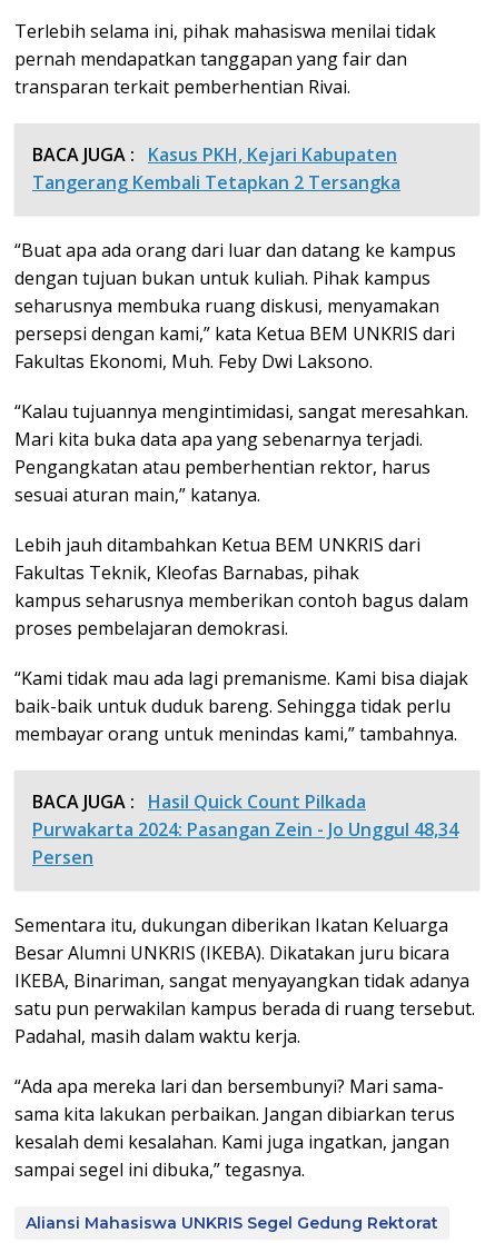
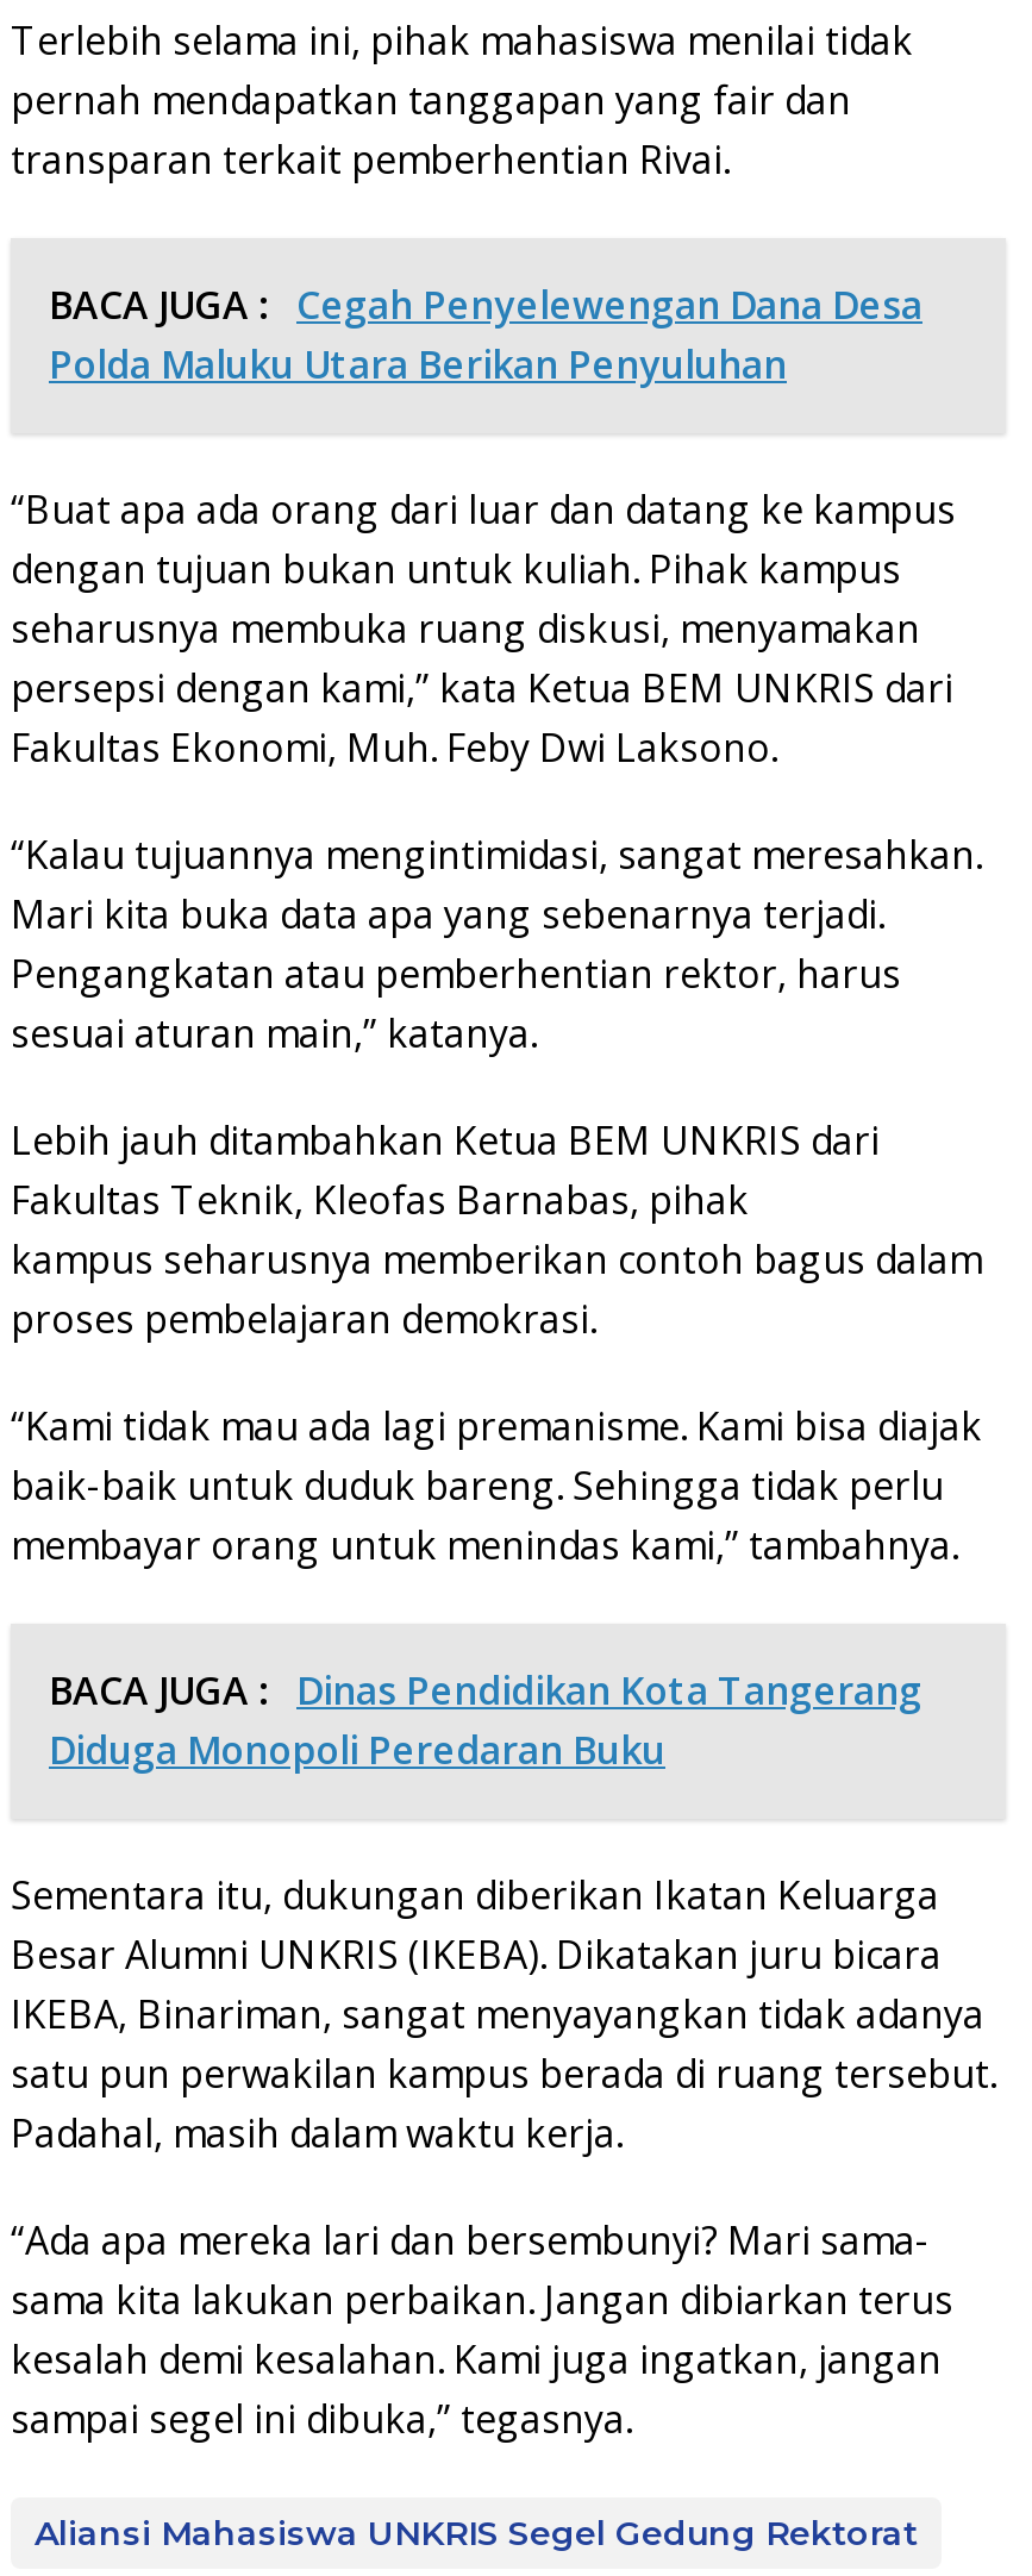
[32,142,400,194] BACA JUGA : Kasus PKH, Kejari Kabupaten | Tangerang Kembali Tetapkan 2 Tersangka -> [49,278,922,390] BACA JUGA : Cegah Penyelewengan Dana Desa | Polda Maluku Utara Berikan Penyuluhan
[32,789,458,869] BACA JUGA : Hasil Quick Count Pilkada | Purwakarta 2024: Pasangan Zein - Jo Unggul 48,34 | Persen -> [49,1663,922,1775] BACA JUGA : Dinas Pendidikan Kota Tangerang | Diduga Monopoli Peredaran Buku

